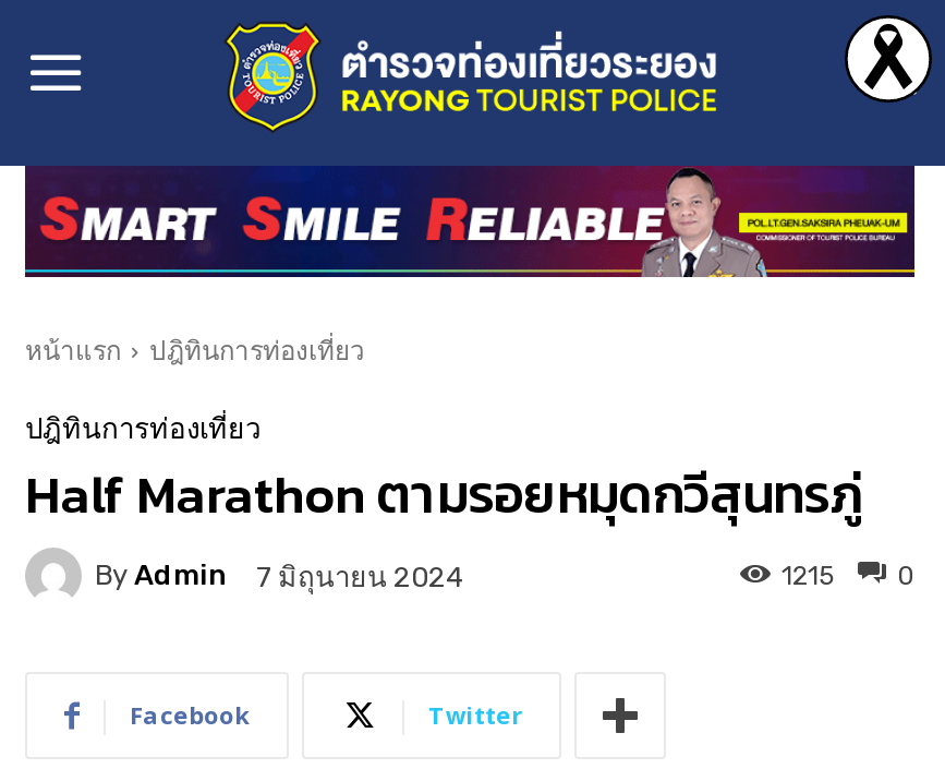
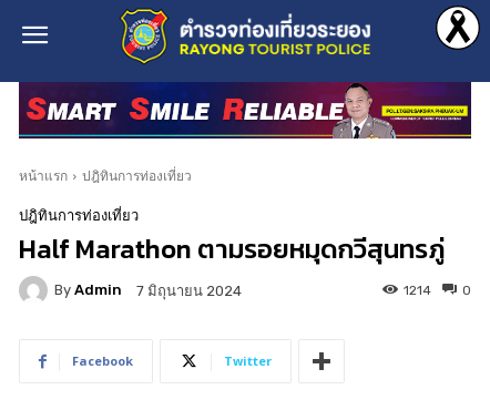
[782,560,914,591] 1215 0 -> [404,282,471,298] 1214 0

